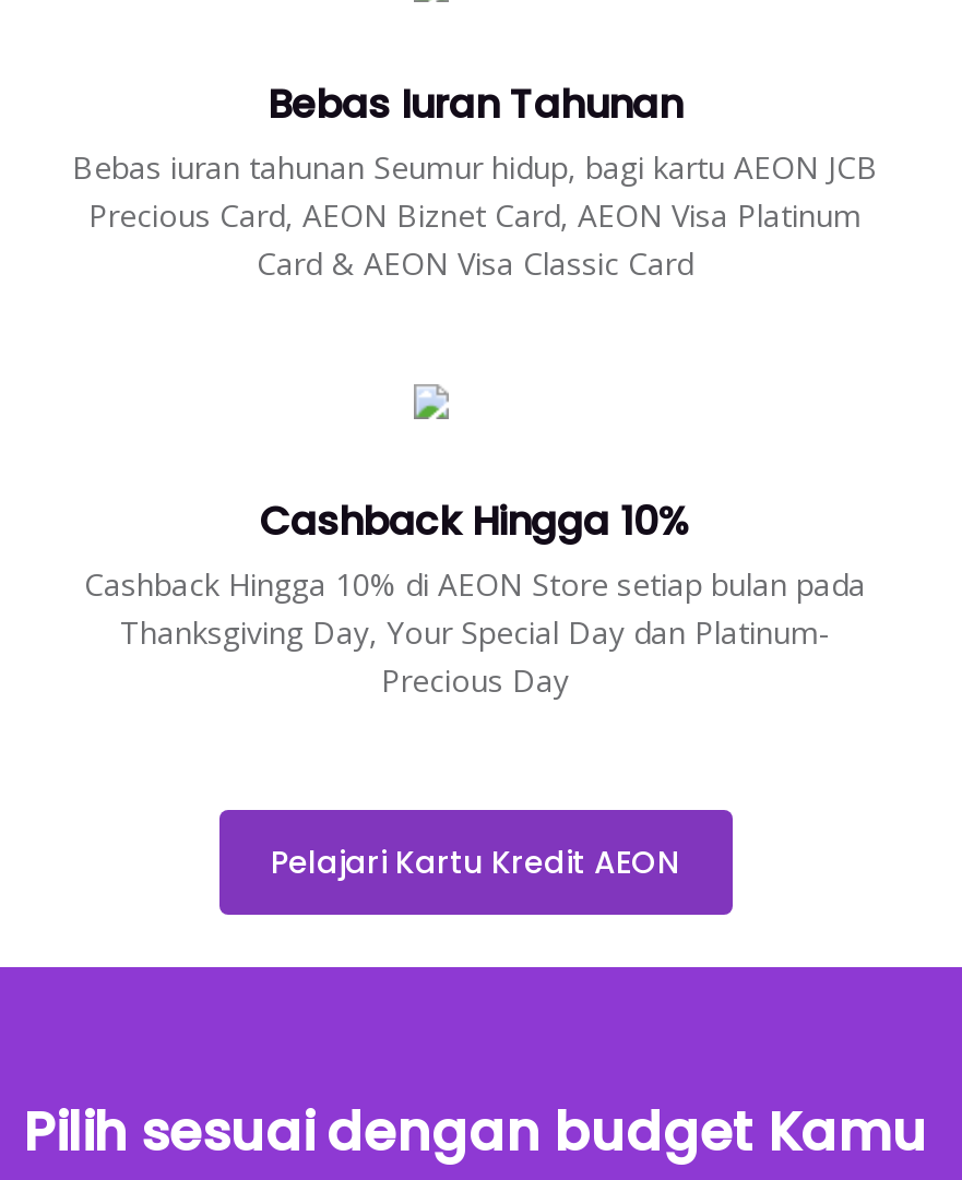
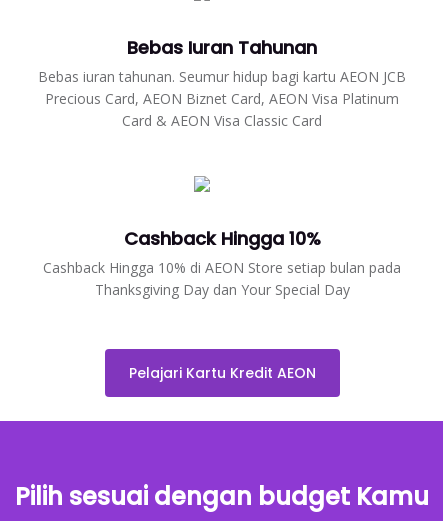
[72,146,878,188] Bebas iuran tahunan Seumur hidup, bagi kartu AEON JCB -> [38,67,406,86] Bebas iuran tahunan. Seumur hidup bagi kartu AEON JCB
[120,611,830,701] Thanksgiving Day, Your Special Day dan Platinum- | Precious Day -> [94,280,349,299] Thanksgiving Day dan Your Special Day

